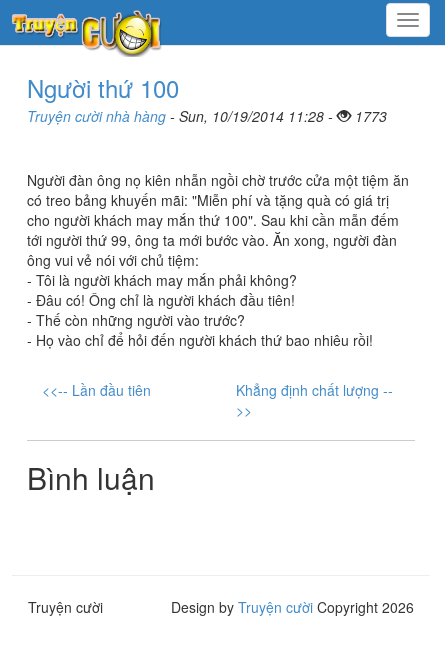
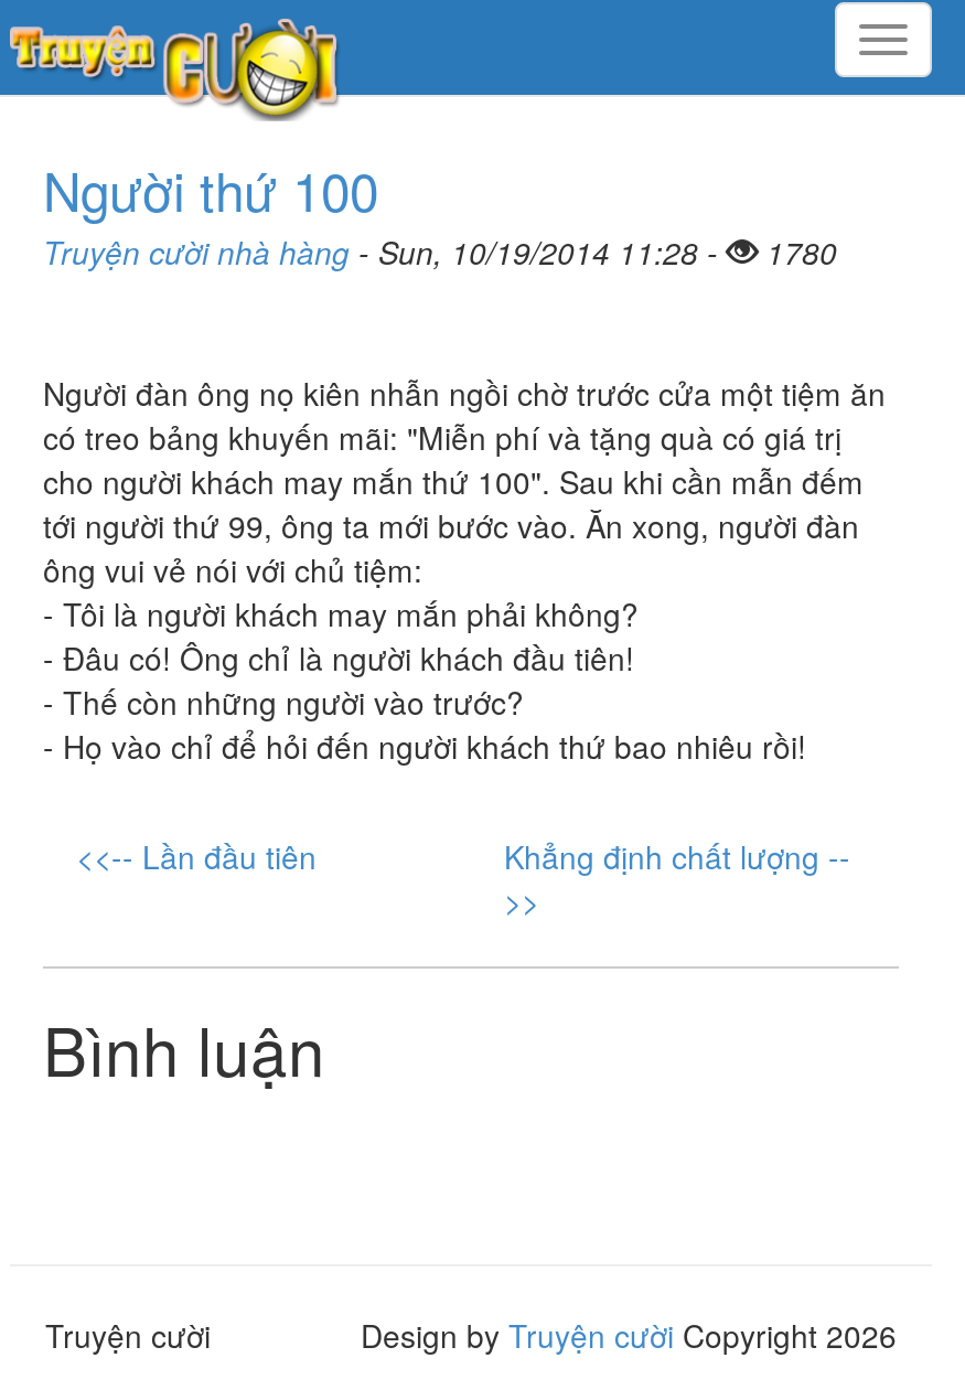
[27,106,387,126] Truyện cười nhà hàng - Sun, 10/19/2014 11:28 - 1773 -> [43,229,837,274] Truyện cười nhà hàng - Sun, 10/19/2014 11:28 - 1780

